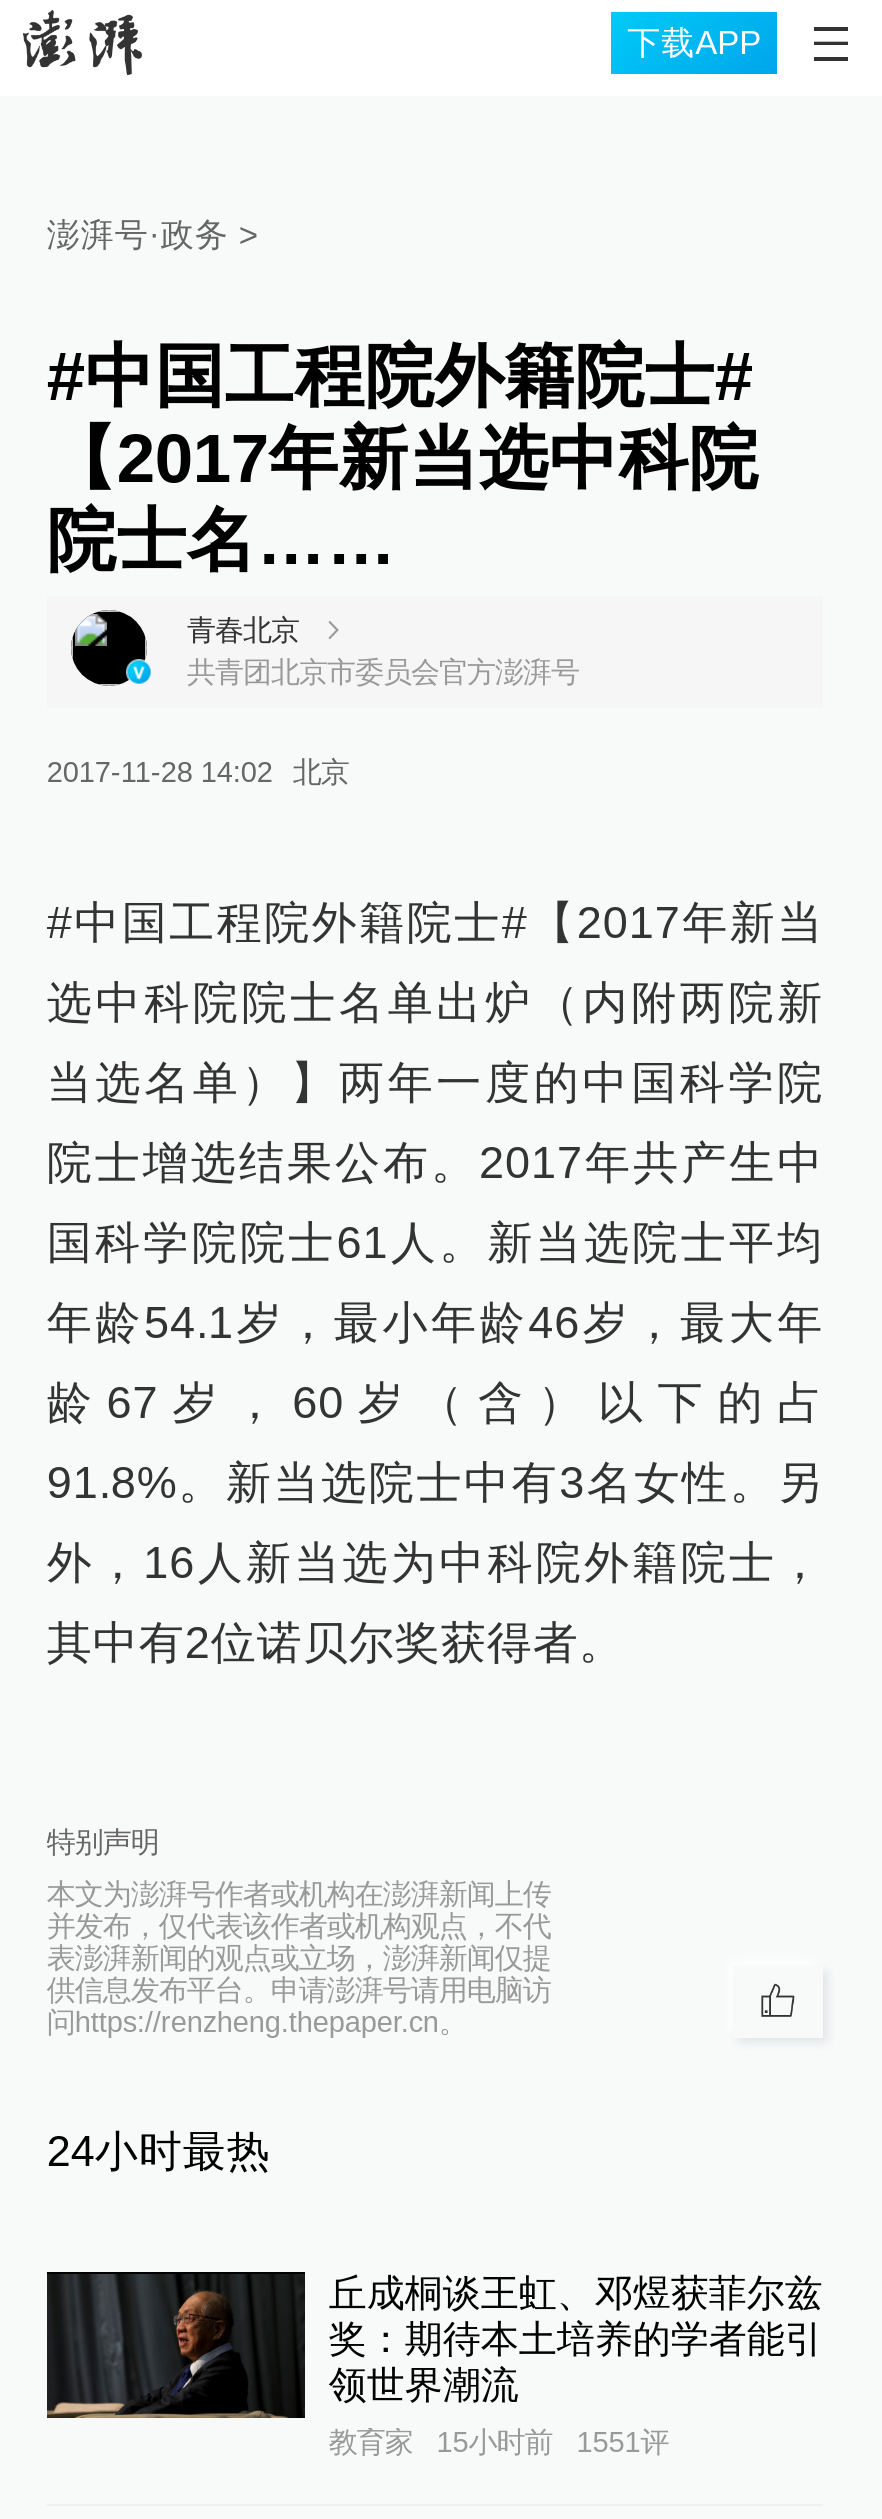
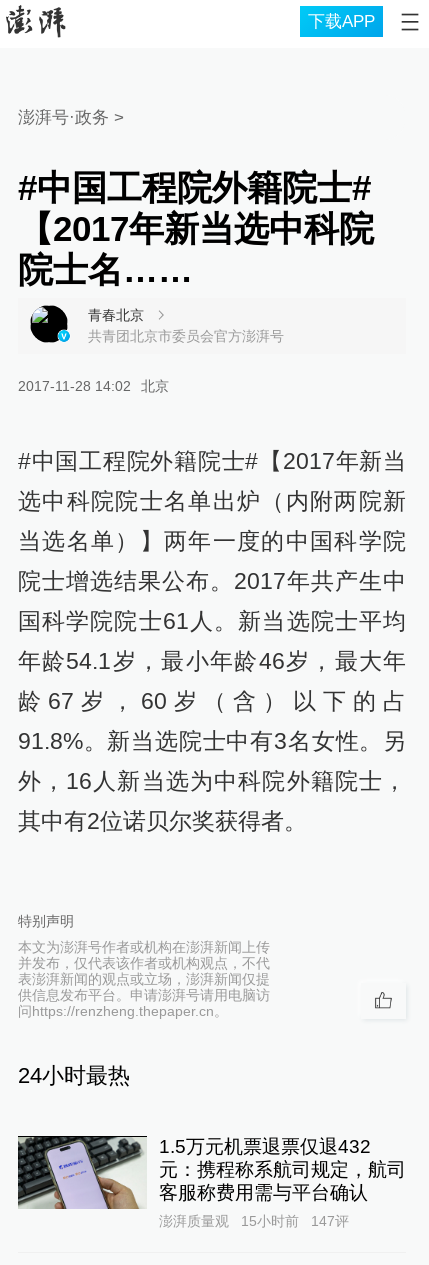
[47,2272,823,2420] [image] | 丘成桐谈王虹、邓煜获菲尔兹 | 奖：期待本土培养的学者能引 | 领世界潮流 -> [18,1136,406,1209] [image] | 1.5万元机票退票仅退432 | 元：携程称系航司规定，航司 | 客服称费用需与平台确认
[329,2426,413,2458] 教育家 -> [159,1213,229,1229] 澎湃质量观
[576,2426,668,2458] 1551评 -> [311,1213,349,1229] 147评

